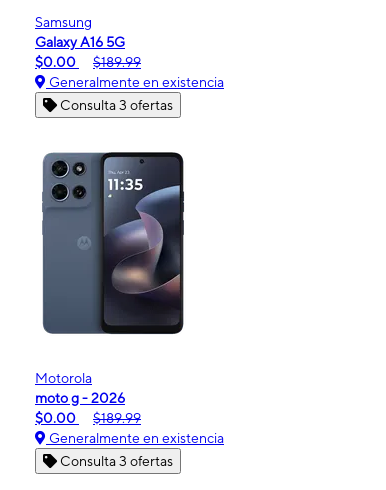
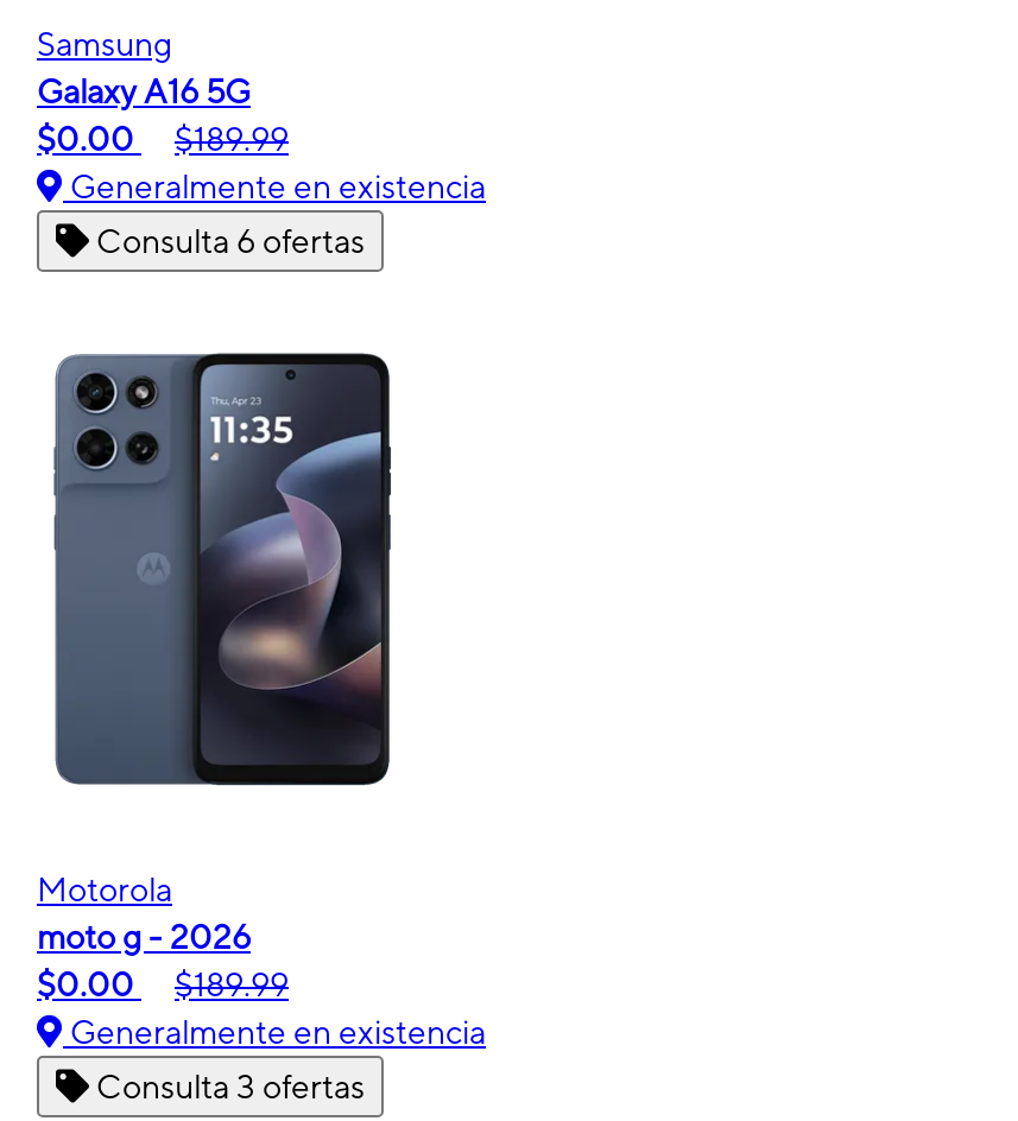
[60,97,173,113] Consulta 3 ofertas -> [96,223,365,261] Consulta 6 ofertas

